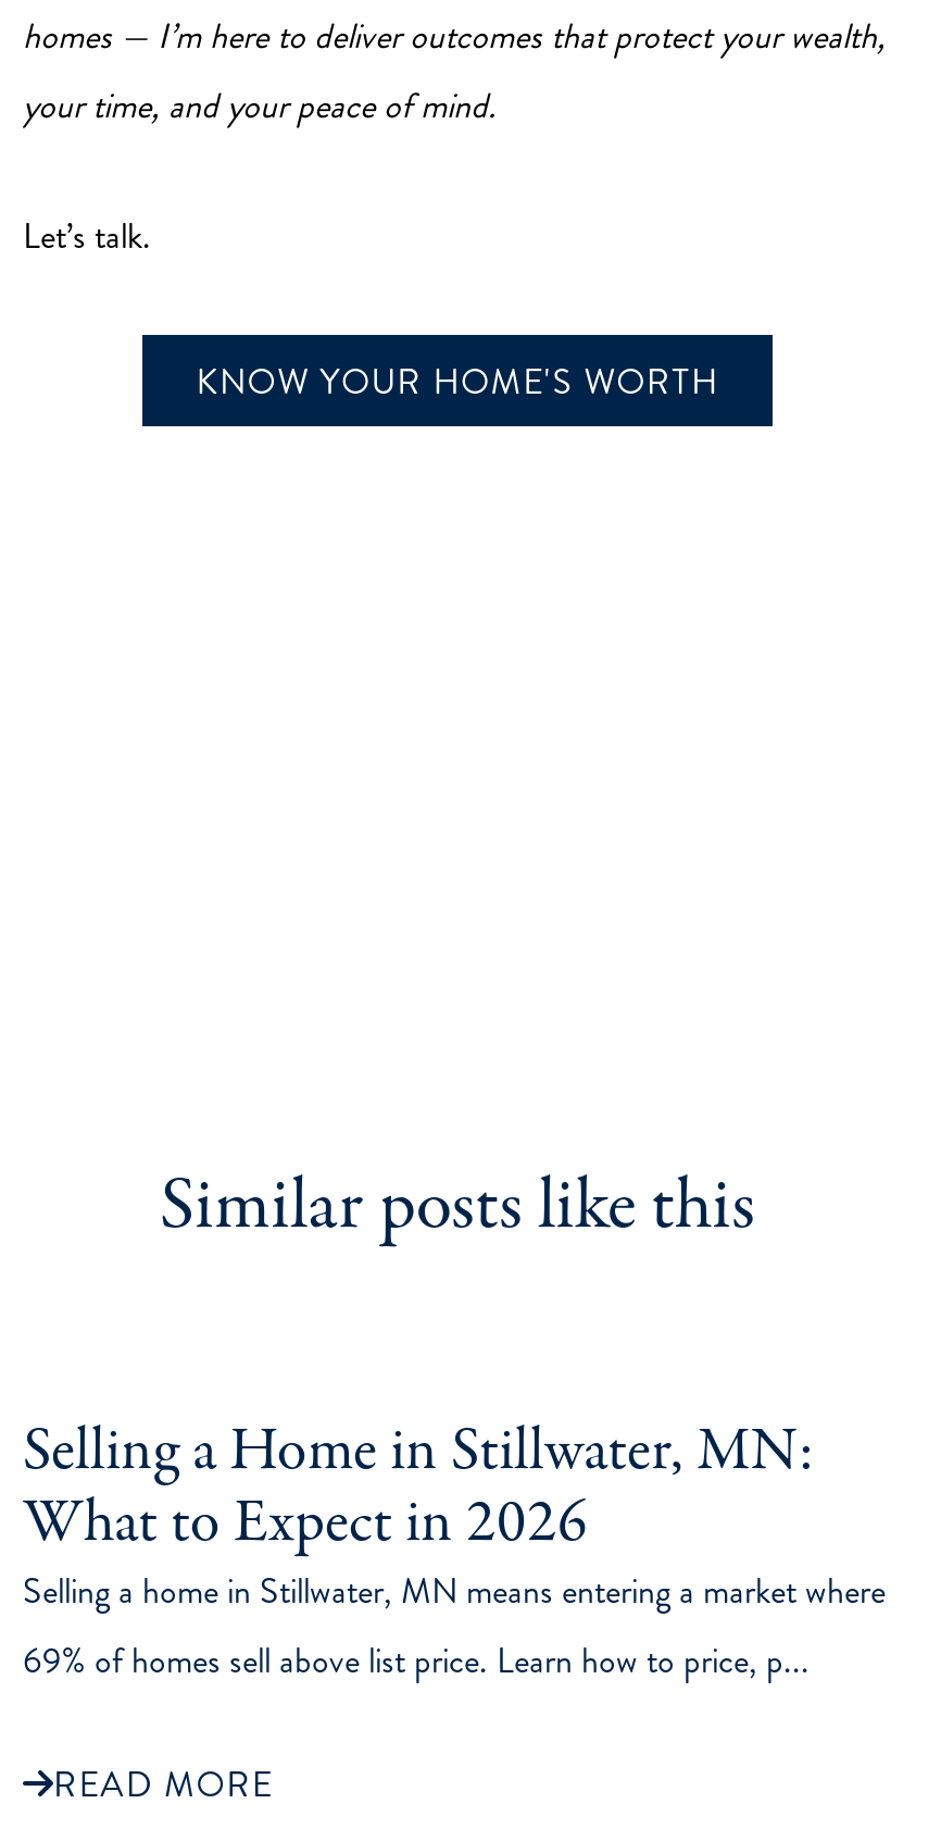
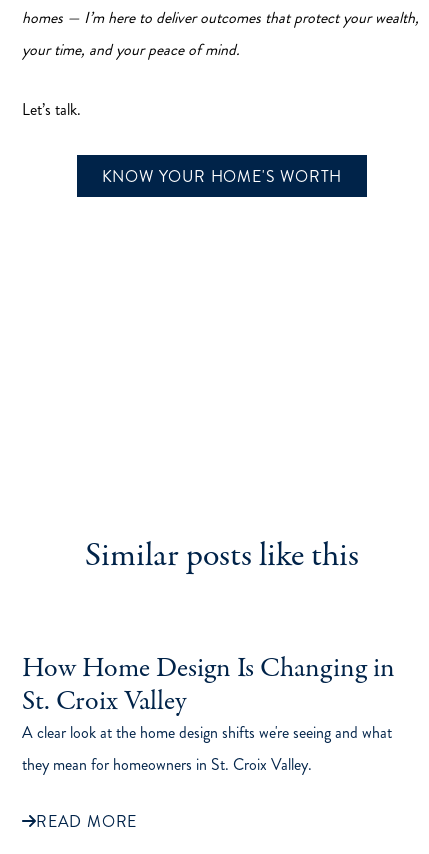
[23,1412,886,1686] Selling a Home in Stillwater, MN: | What to Expect in 2026 | Selling a home in Stillwater, MN means entering a market where | 69% of homes sell above list price. Learn how to price, p... -> [22,650,395,776] How Home Design Is Changing in | St. Croix Valley | A clear look at the home design shifts we're seeing and what | they mean for homeowners in St. Croix Valley.

